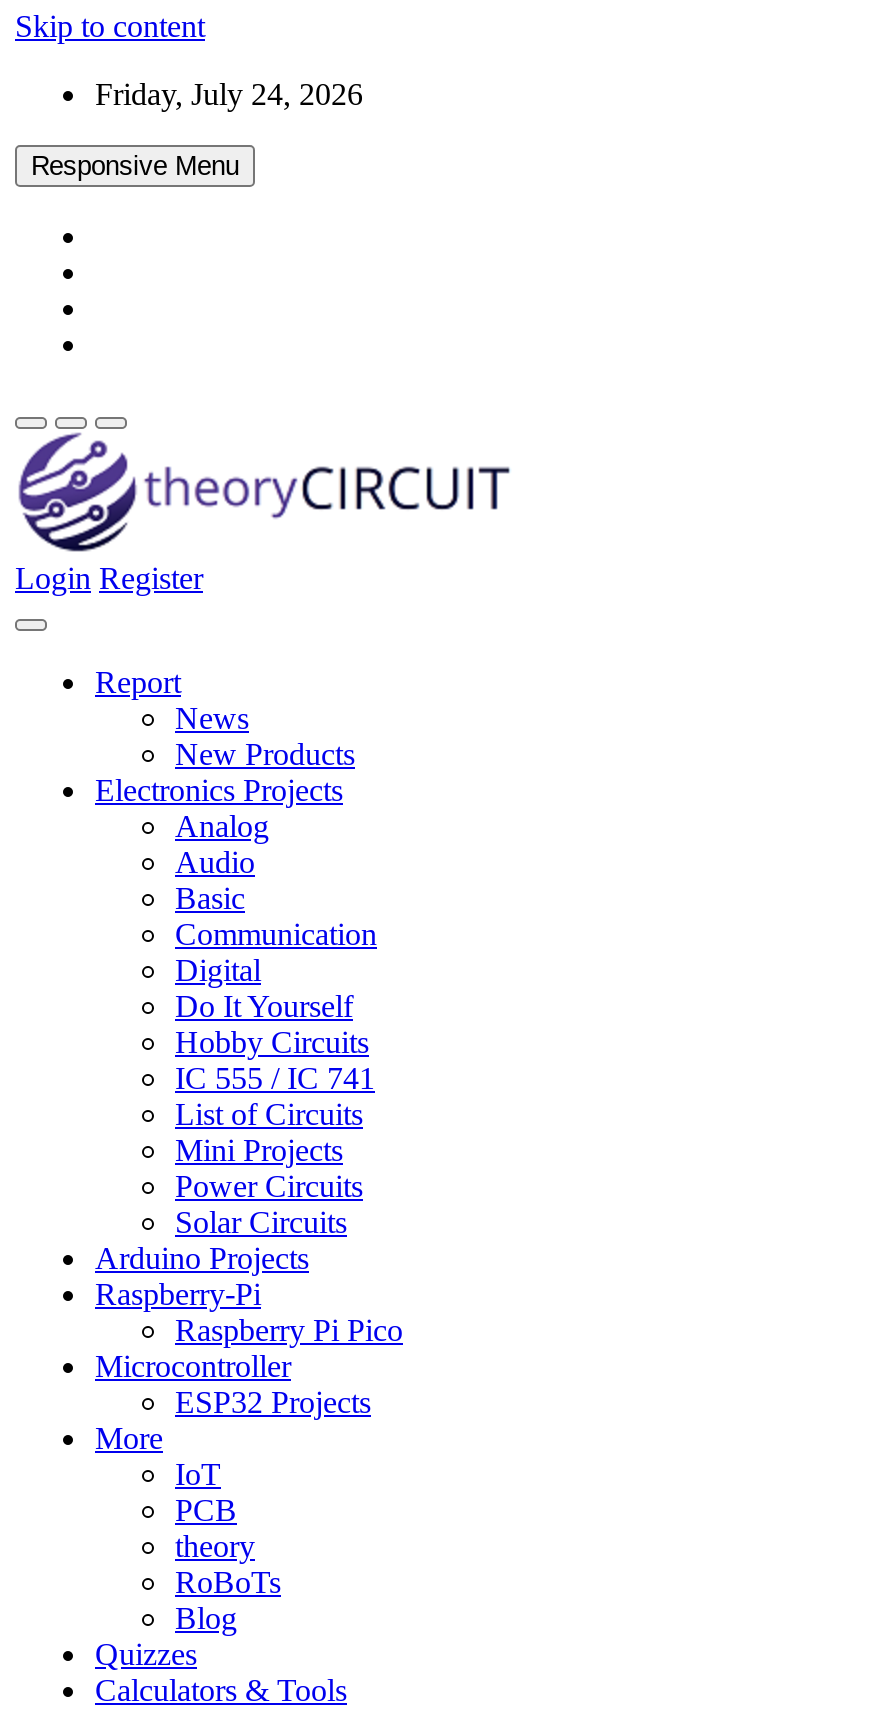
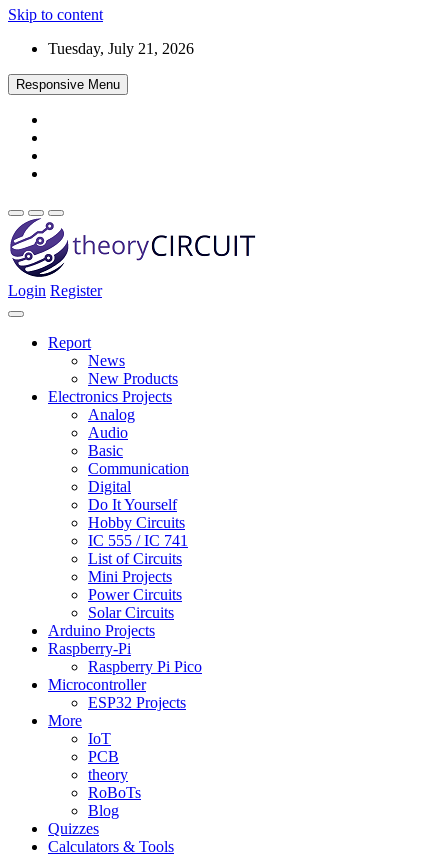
[95,77,363,111] Friday, July 24, 2026 -> [48,40,194,57] Tuesday, July 21, 2026

